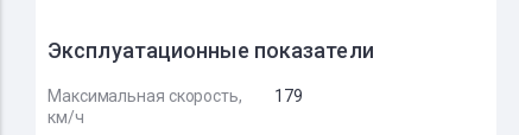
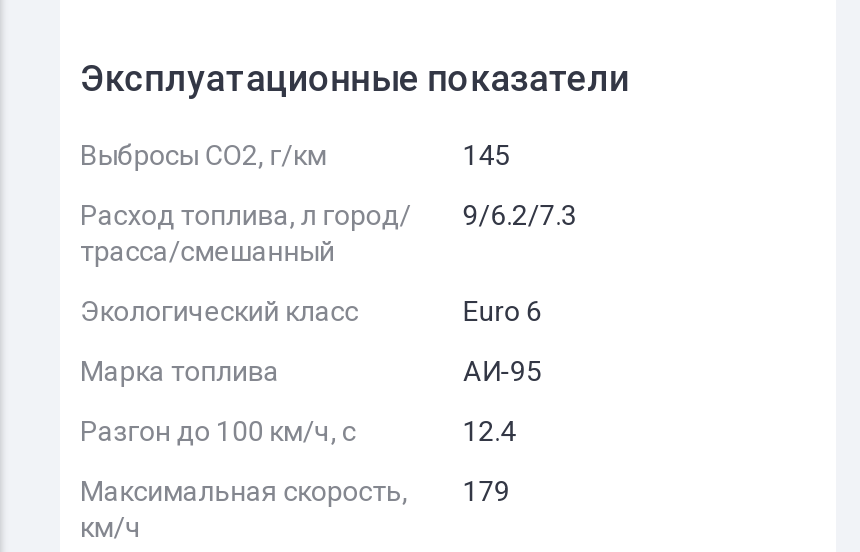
none -> [80,139,510,267] Выбросы CO2, г/км | 145 | Расход топлива, л город/ | трасса/смешанный
none -> [80,199,577,447] 9/6.2/7.3 | Экологический класс | Euro 6 | Марка топлива | АИ-95 | Разгон до 100 км/ч, с | 12.4

